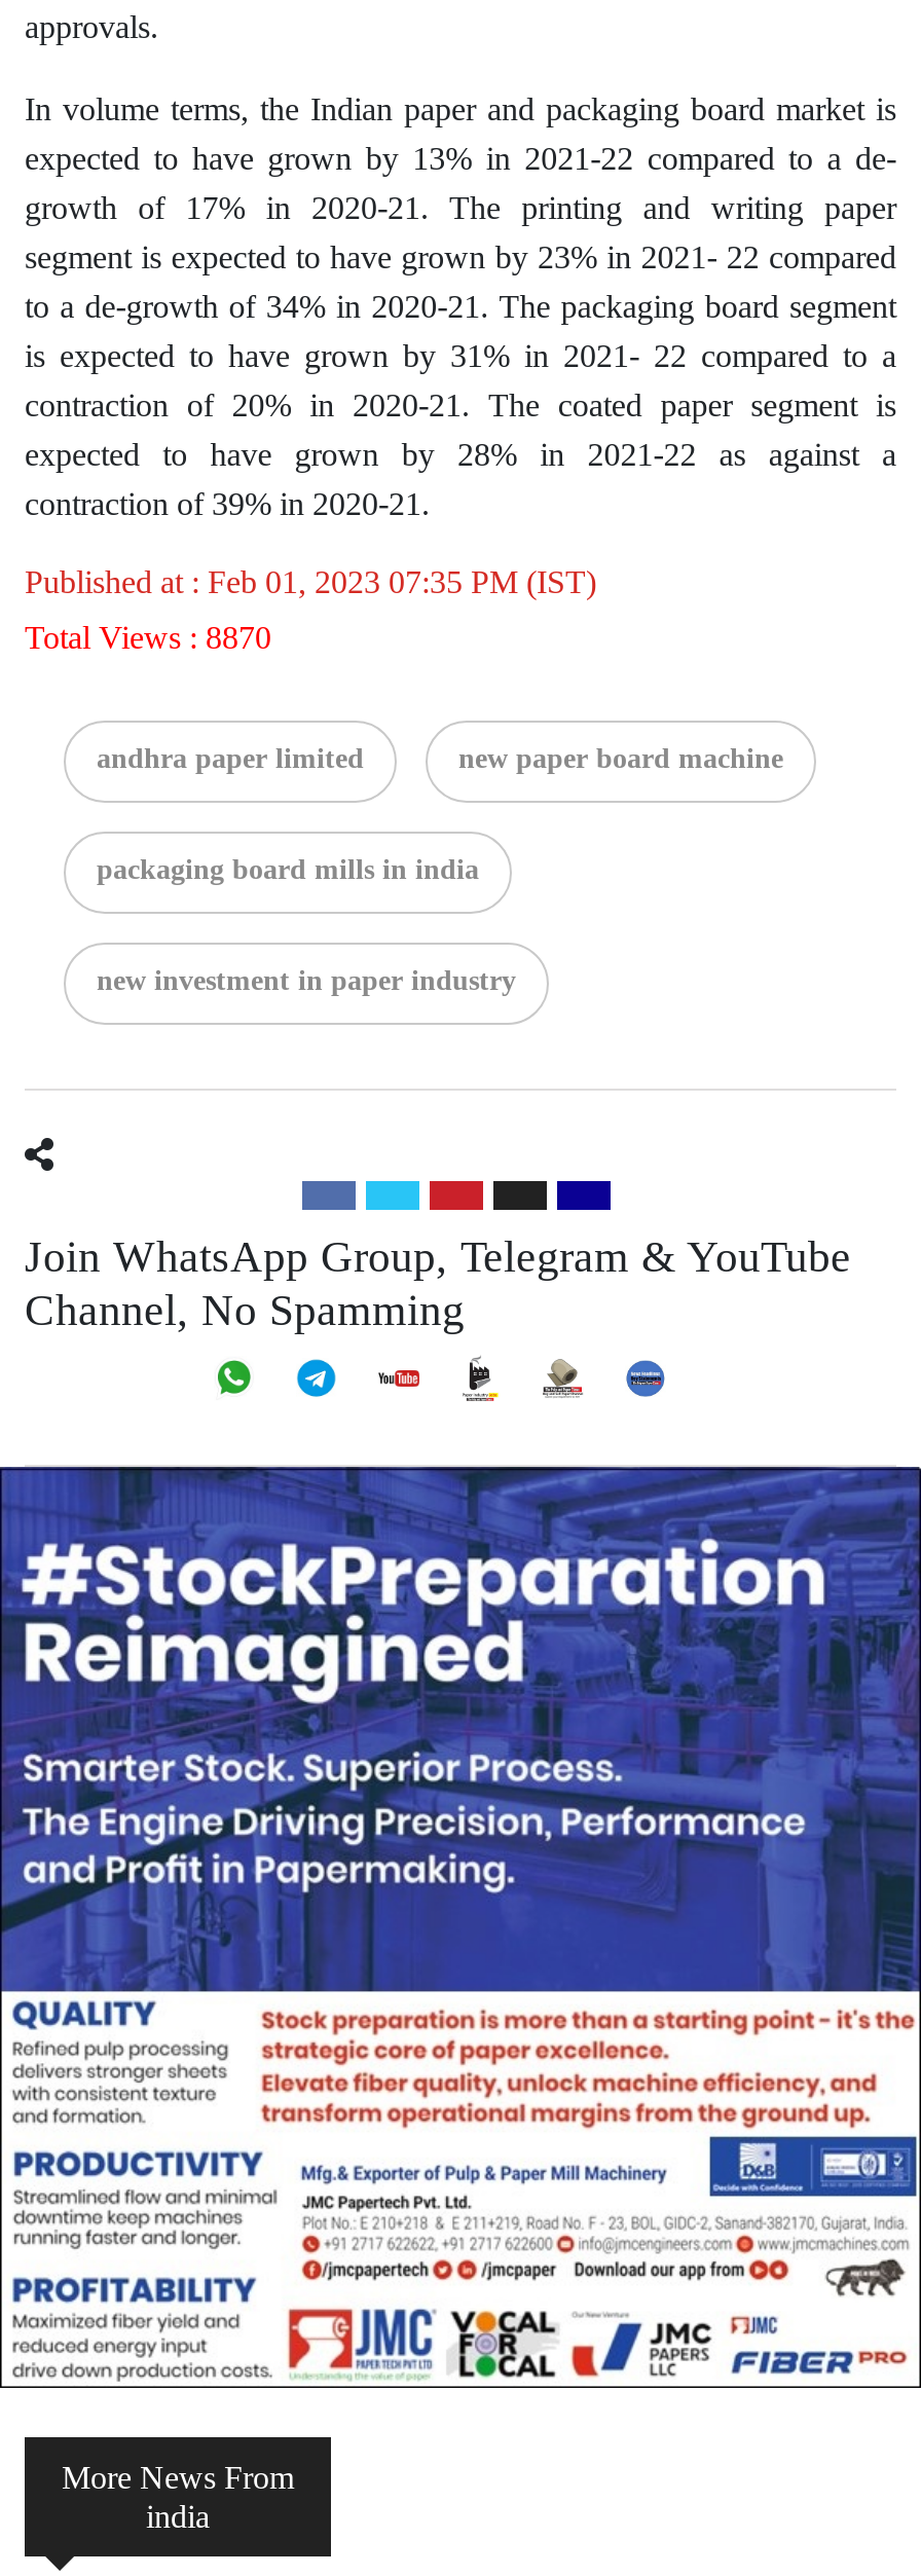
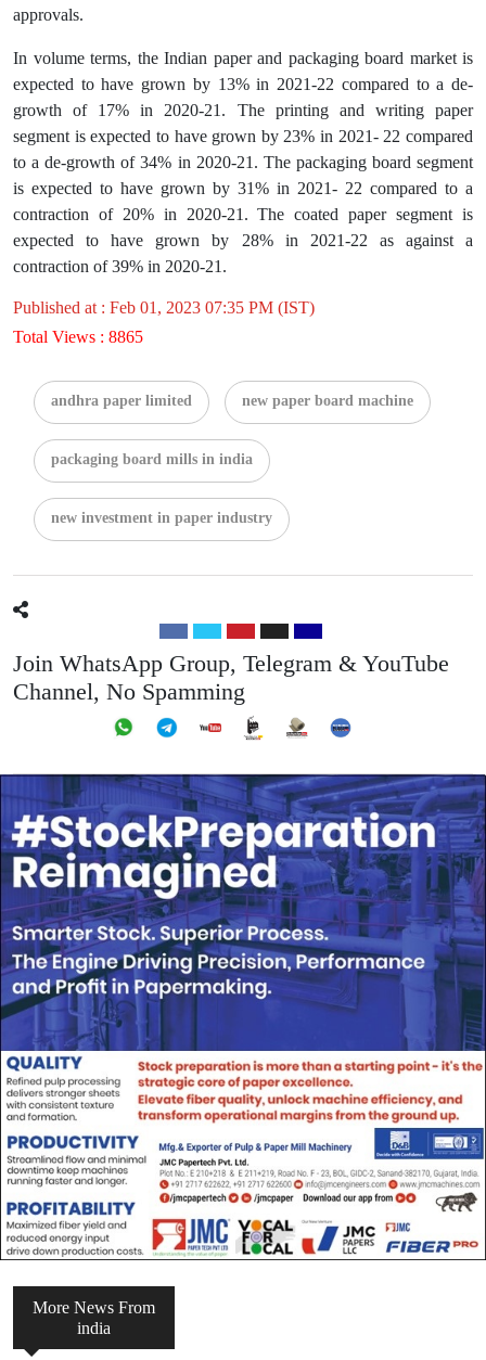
[25,620,271,655] Total Views : 8870 -> [13,328,143,346] Total Views : 8865

